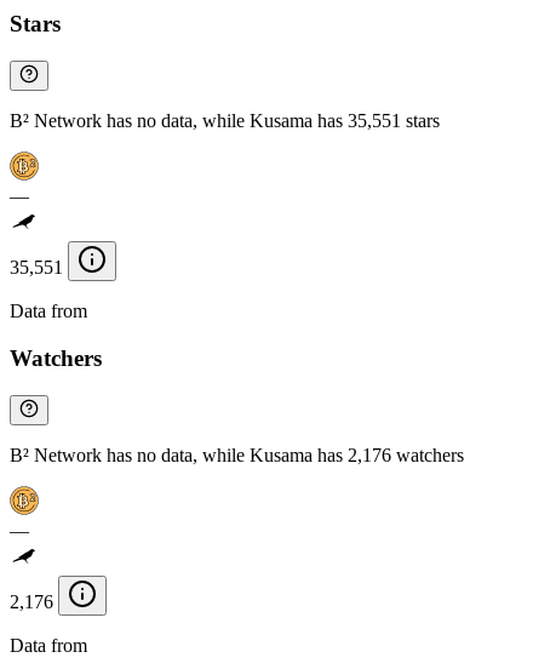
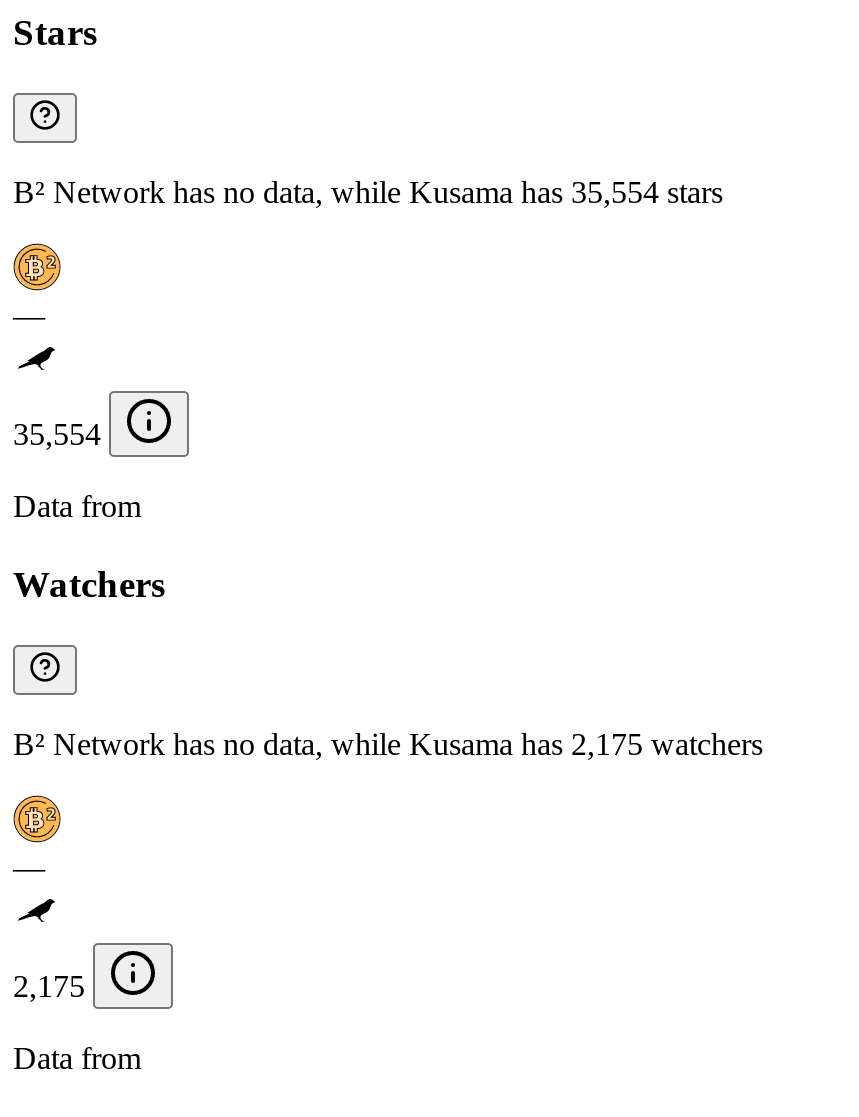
[10,110,440,131] B² Network has no data, while Kusama has 35,551 stars -> [13,175,723,209] B² Network has no data, while Kusama has 35,554 stars
[10,257,63,278] 35,551 -> [13,417,101,451] 35,554
[10,444,464,465] B² Network has no data, while Kusama has 2,176 watchers -> [13,726,763,760] B² Network has no data, while Kusama has 2,175 watchers
[10,591,53,611] 2,176 -> [13,968,85,1002] 2,175

